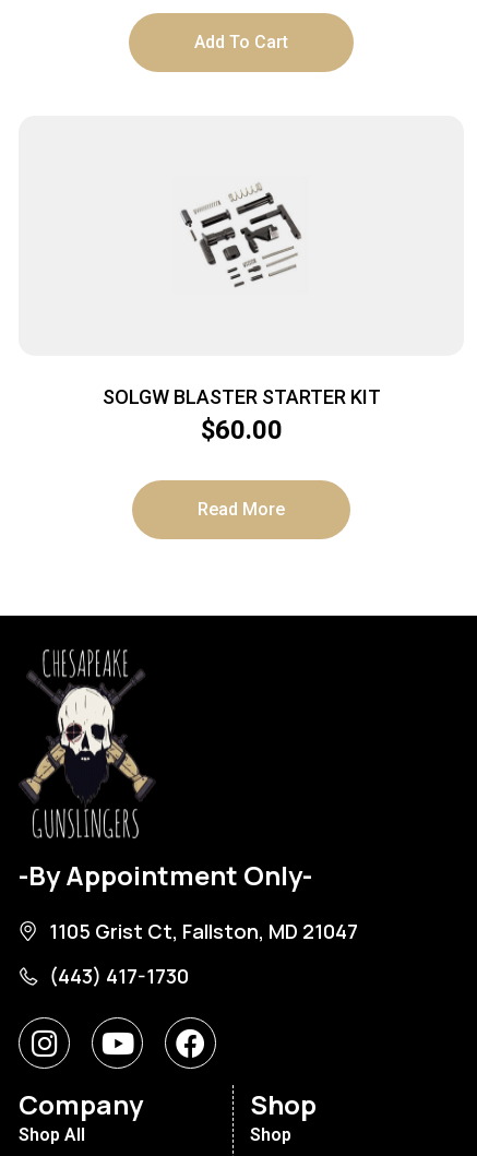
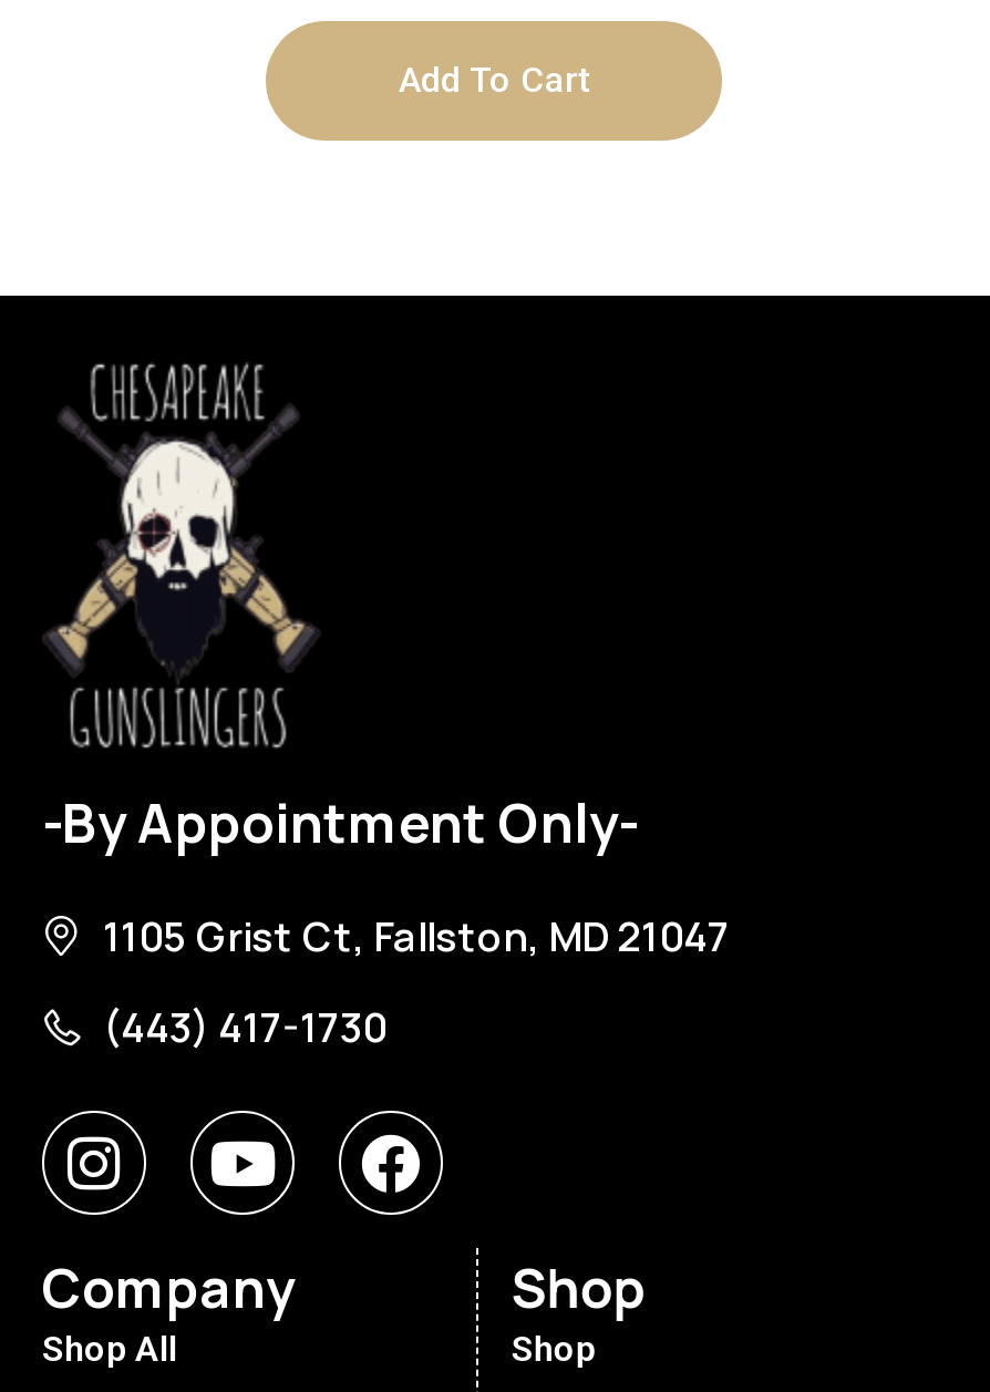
[180,182,302,288] [image] -> none
[102,385,380,520] SOLGW BLASTER STARTER KIT | $60.00 | Read More -> none

